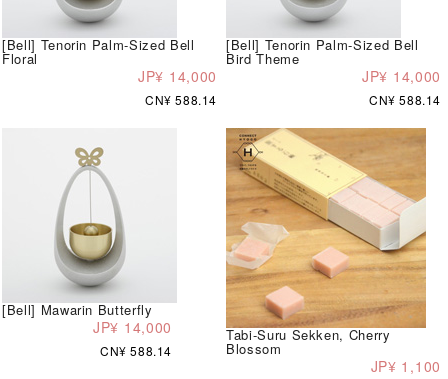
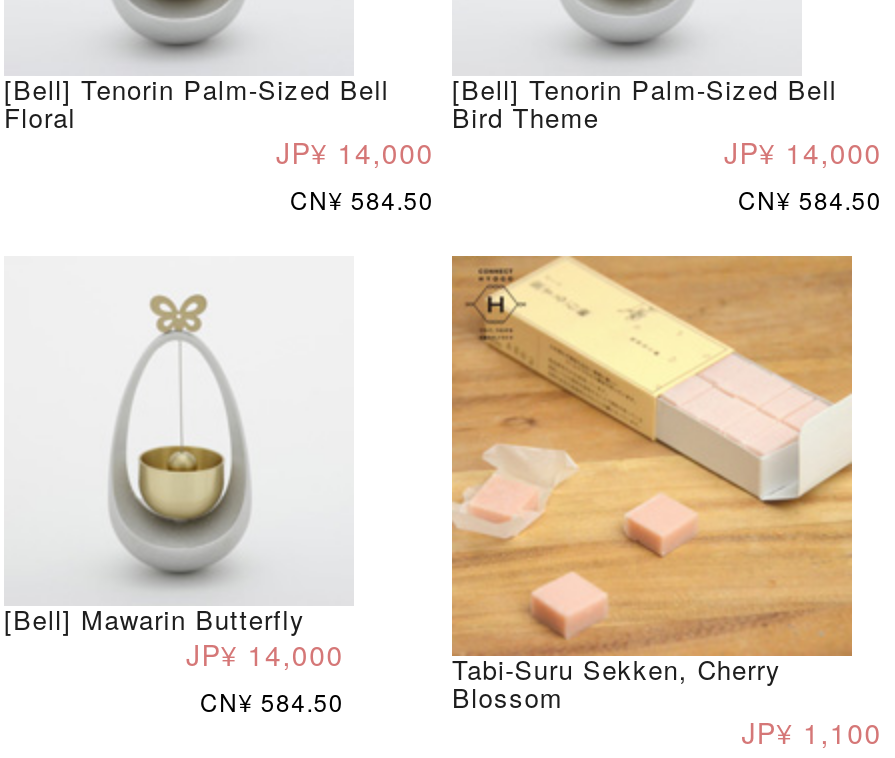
[145,91,217,108] CN¥ 588.14 -> [290,181,434,215] CN¥ 584.50
[369,91,441,108] CN¥ 588.14 -> [738,181,882,215] CN¥ 584.50
[100,342,172,359] CN¥ 588.14 -> [200,683,344,717] CN¥ 584.50

